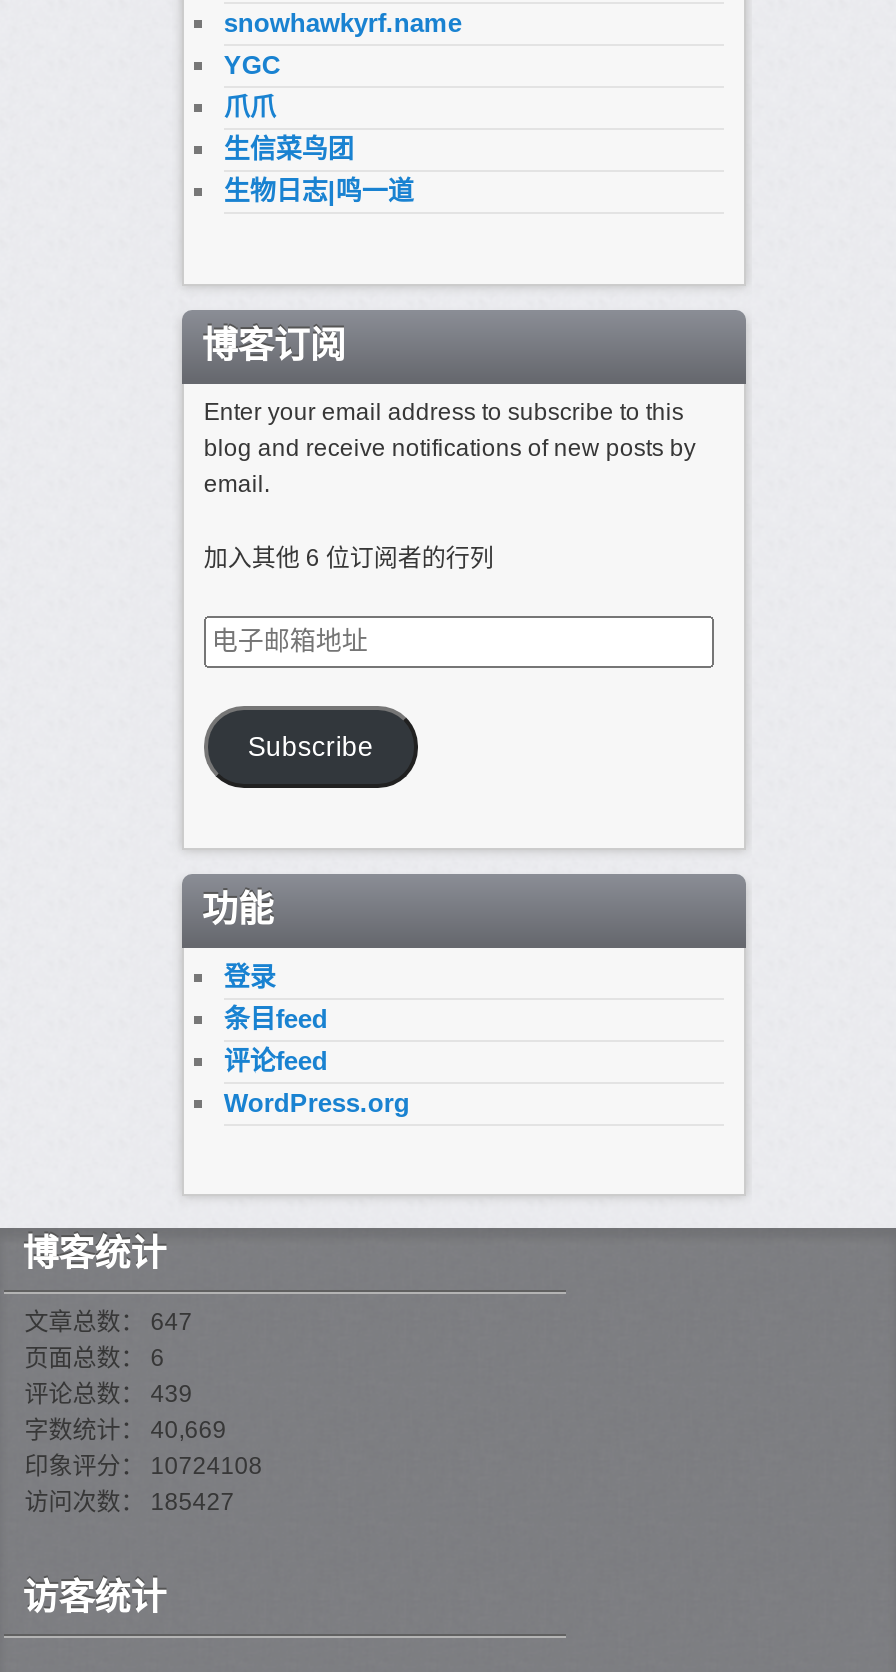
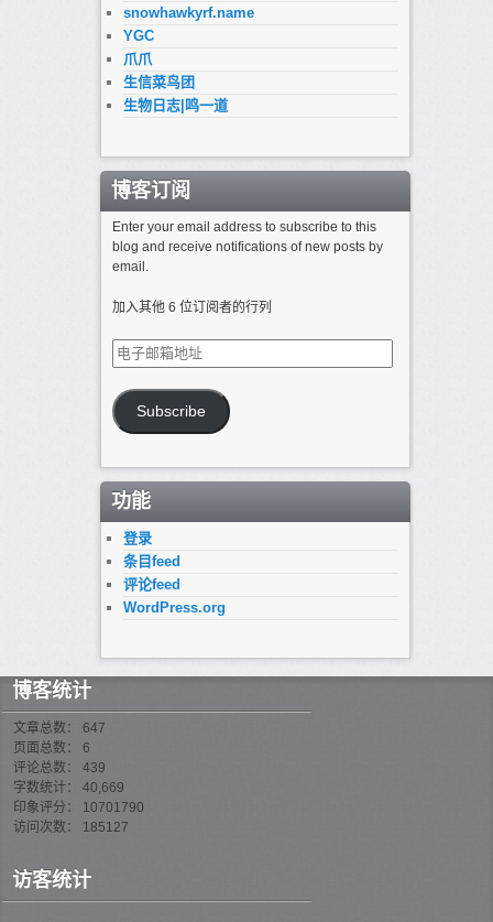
[24,1452,262,1480] 印象评分： 10724108 -> [13,800,144,815] 印象评分： 10701790
[24,1488,234,1516] 访问次数： 185427 -> [13,820,129,835] 访问次数： 185127

